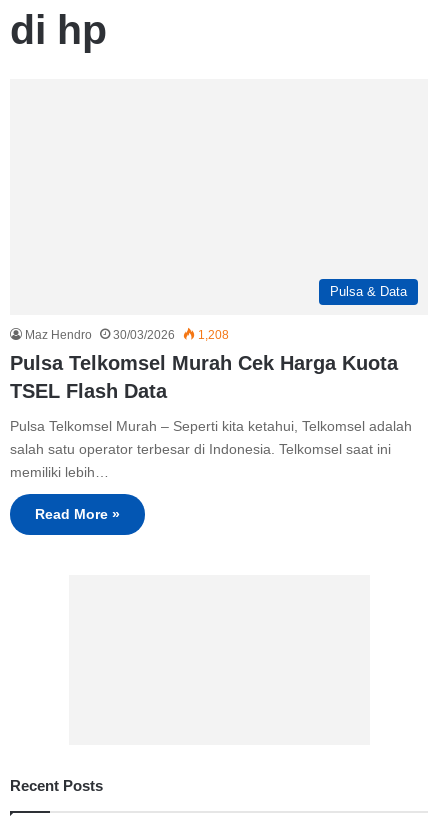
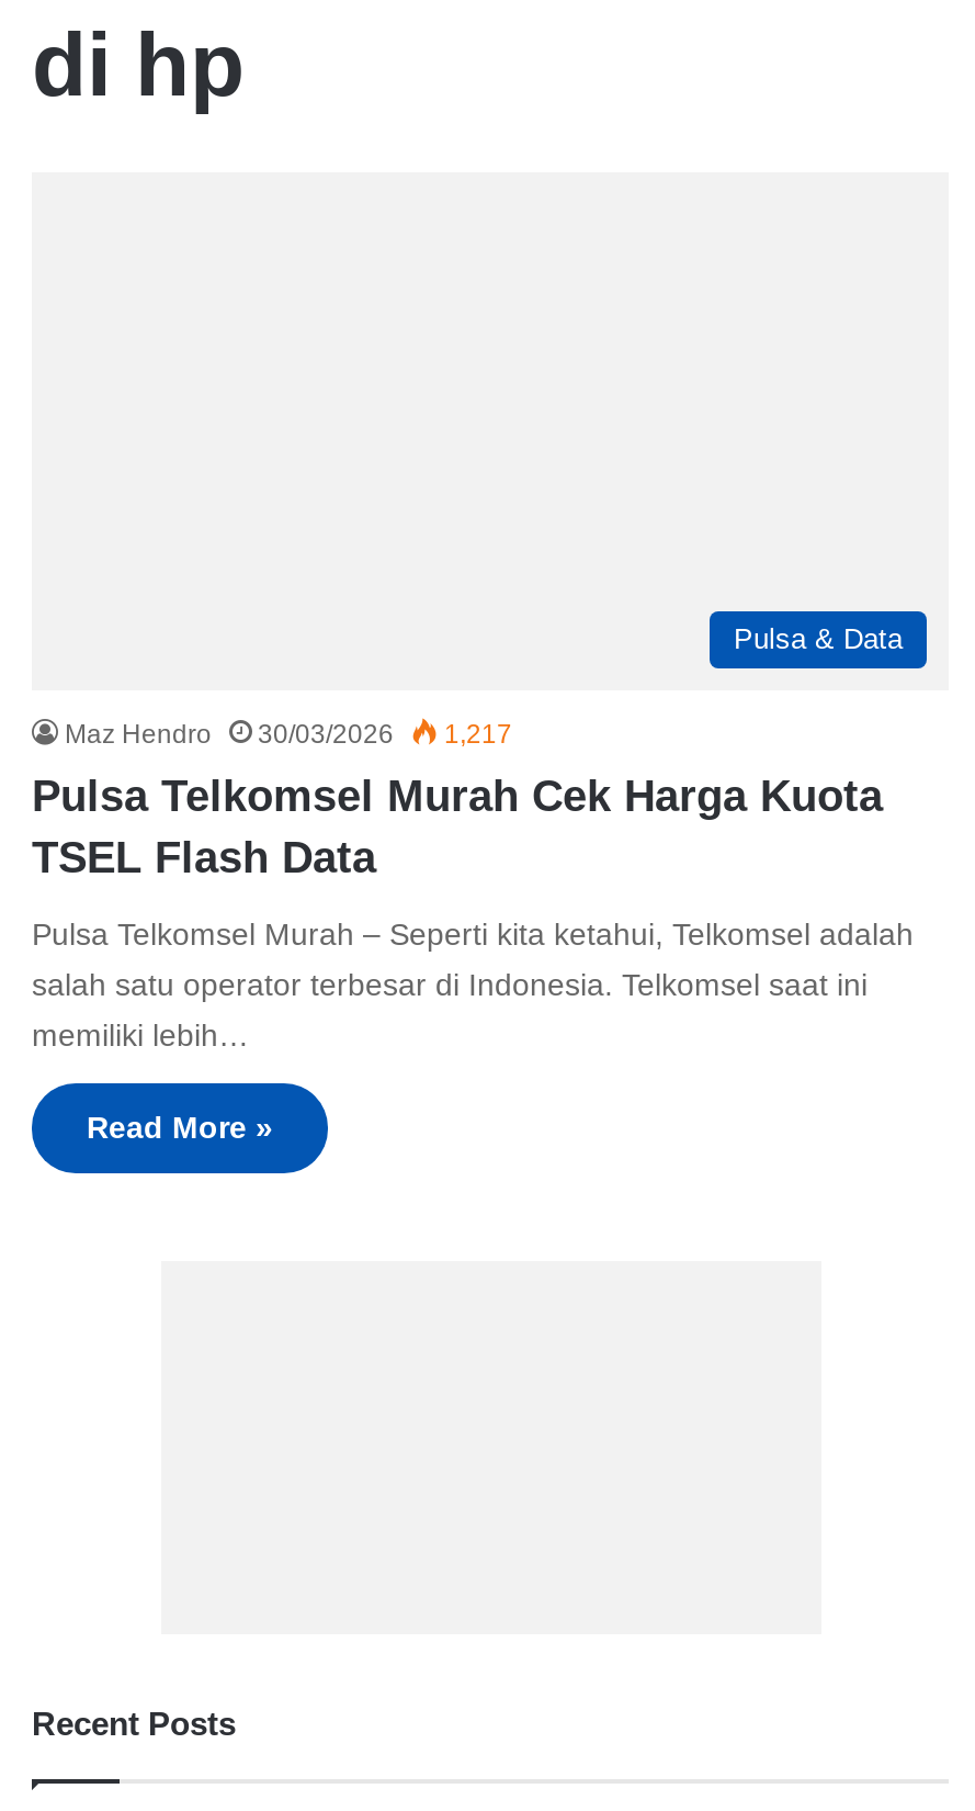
[25,328,229,342] Maz Hendro 30/03/2026 1,208 -> [65,719,512,750] Maz Hendro 30/03/2026 1,217

